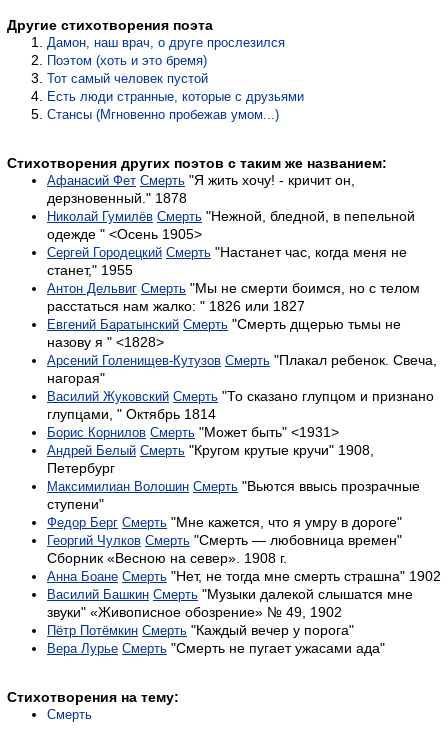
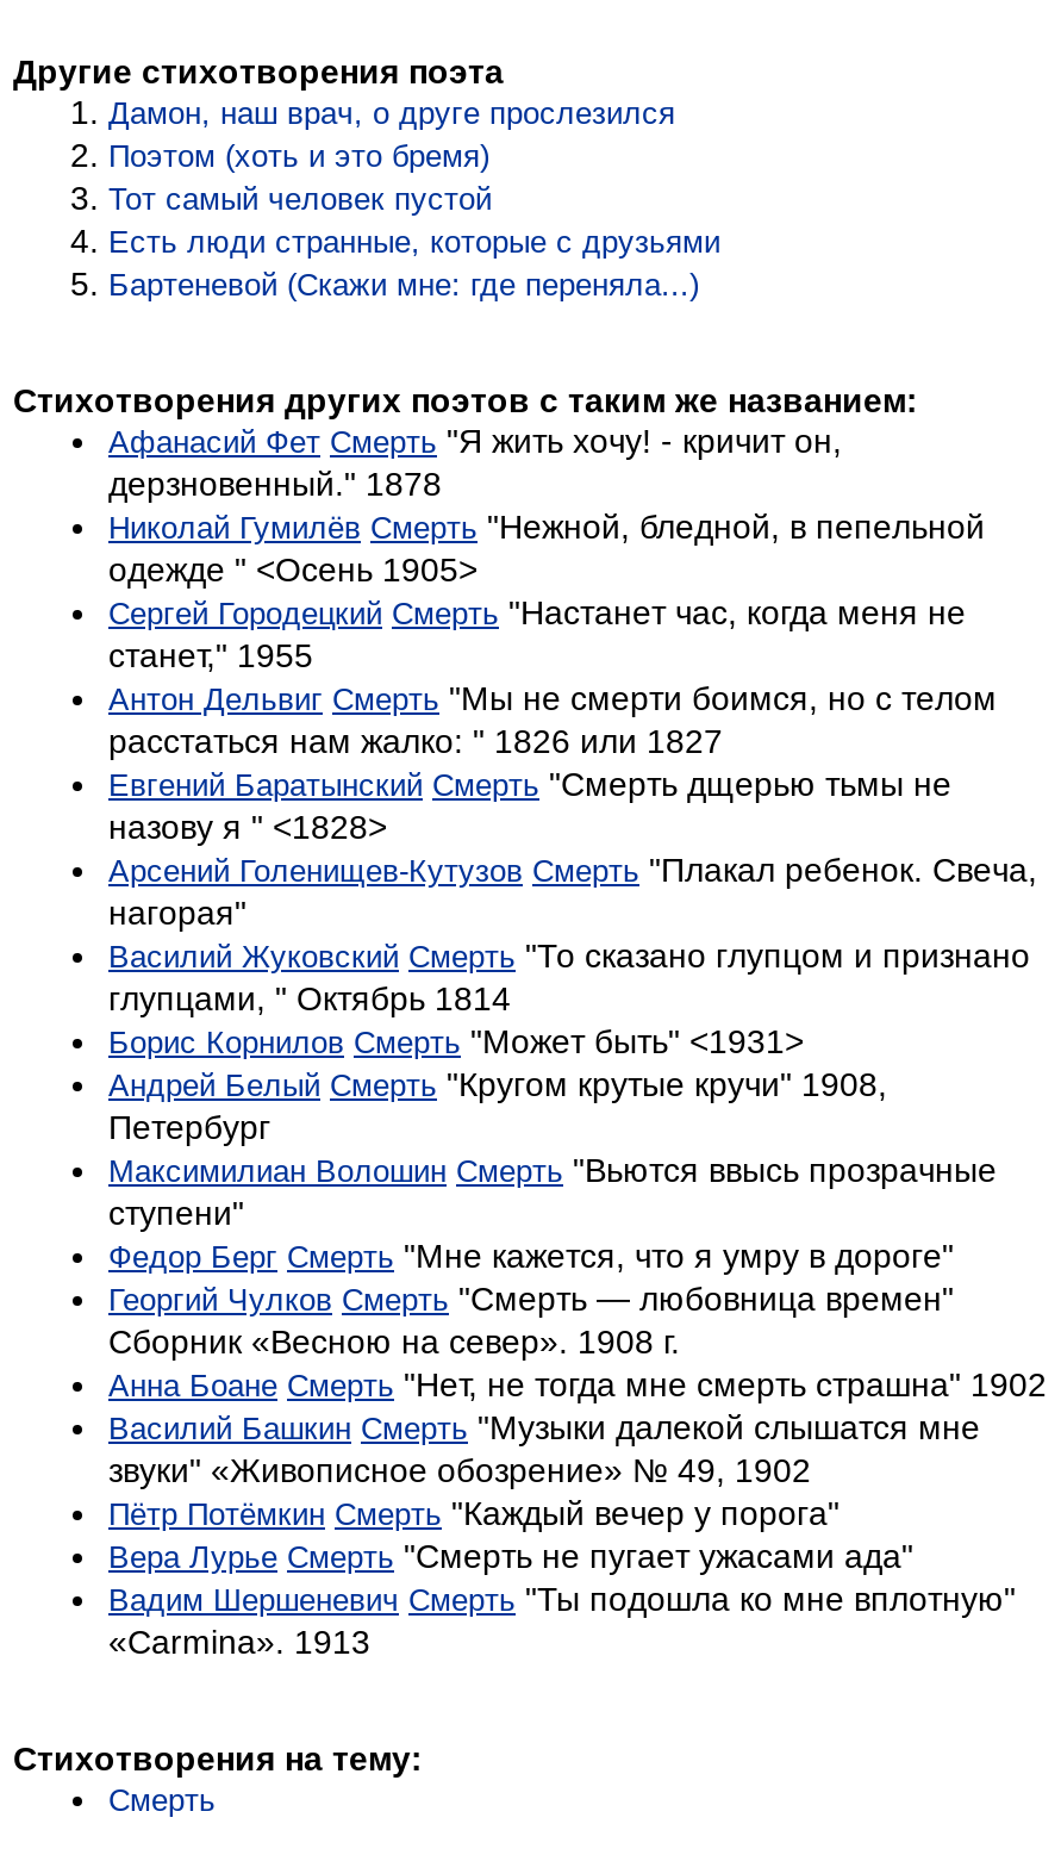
[47,107,279,122] Стансы (Мгновенно пробежав умом...) -> [108,267,699,303] Бартеневой (Скажи мне: где переняла...)
none -> [108,1580,1016,1661] Вадим Шершеневич Смерть "Ты подошла ко мне вплотную" | «Carmina». 1913

